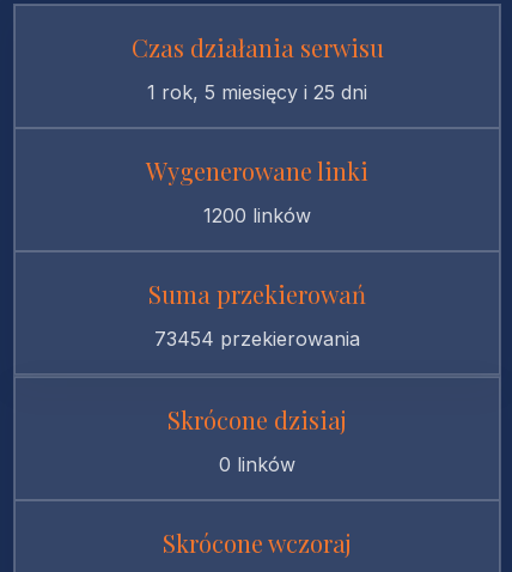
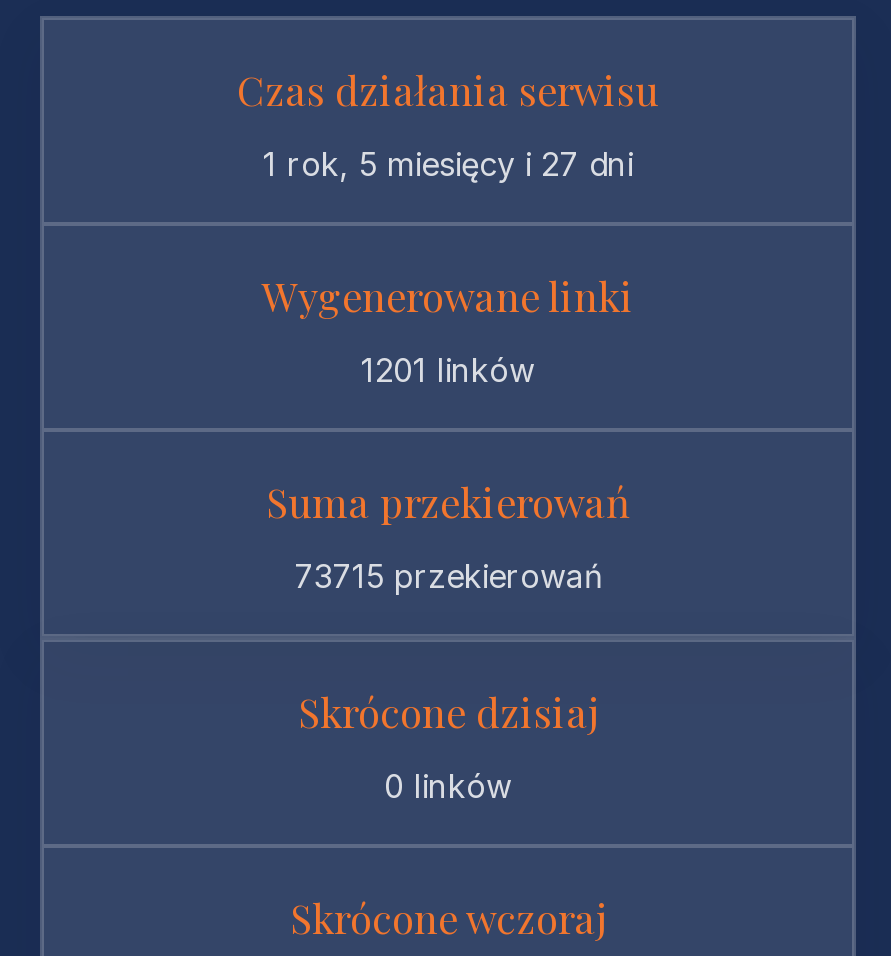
[147,80,367,104] 1 rok, 5 miesięcy i 25 dni -> [263,144,633,184] 1 rok, 5 miesięcy i 27 dni
[203,203,311,227] 1200 linków -> [361,350,535,390] 1201 linków
[154,327,360,351] 73454 przekierowania -> [294,556,602,596] 73715 przekierowań

